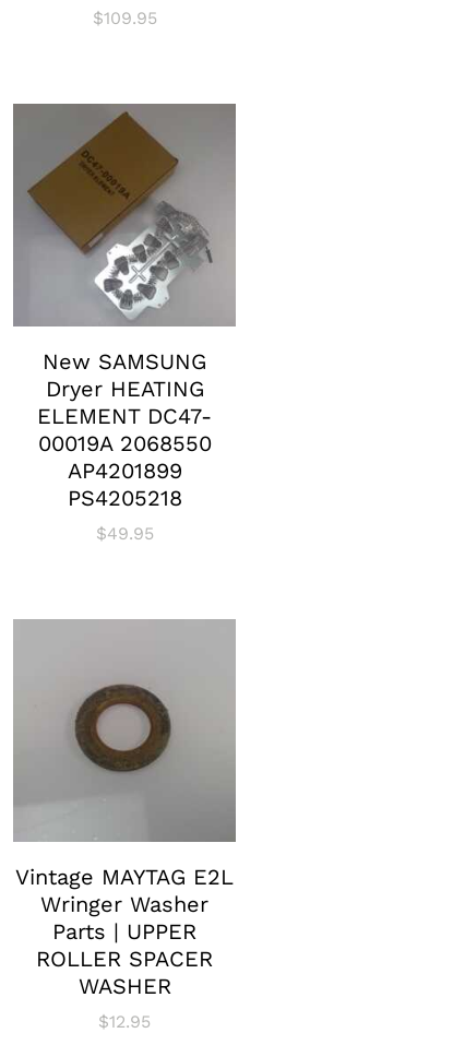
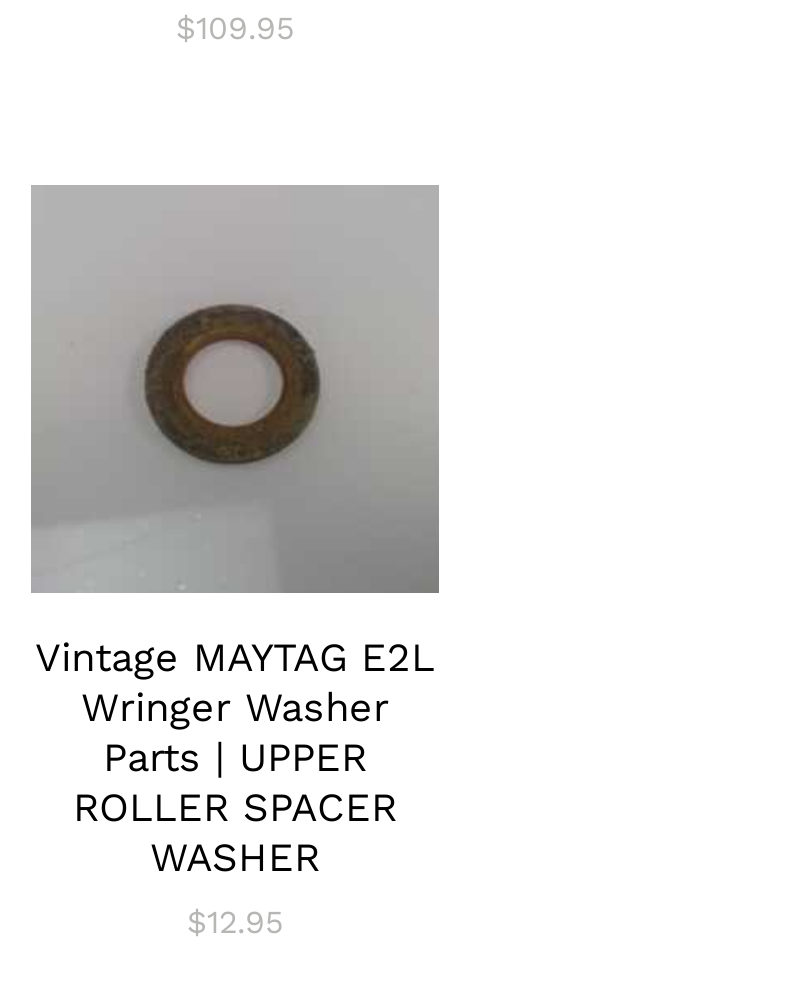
[14,104,236,544] [image] | New SAMSUNG | Dryer HEATING | ELEMENT DC47- | 00019A 2068550 | AP4201899 | PS4205218 | $49.95 -> none

